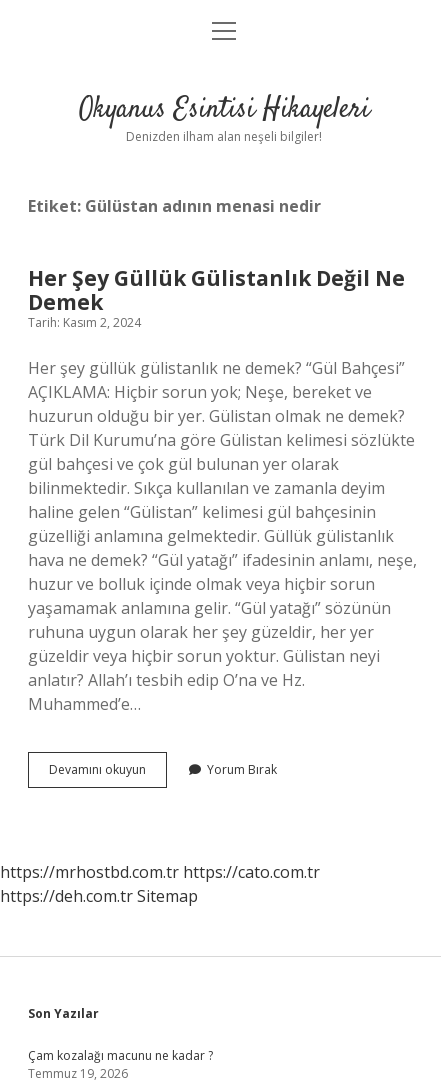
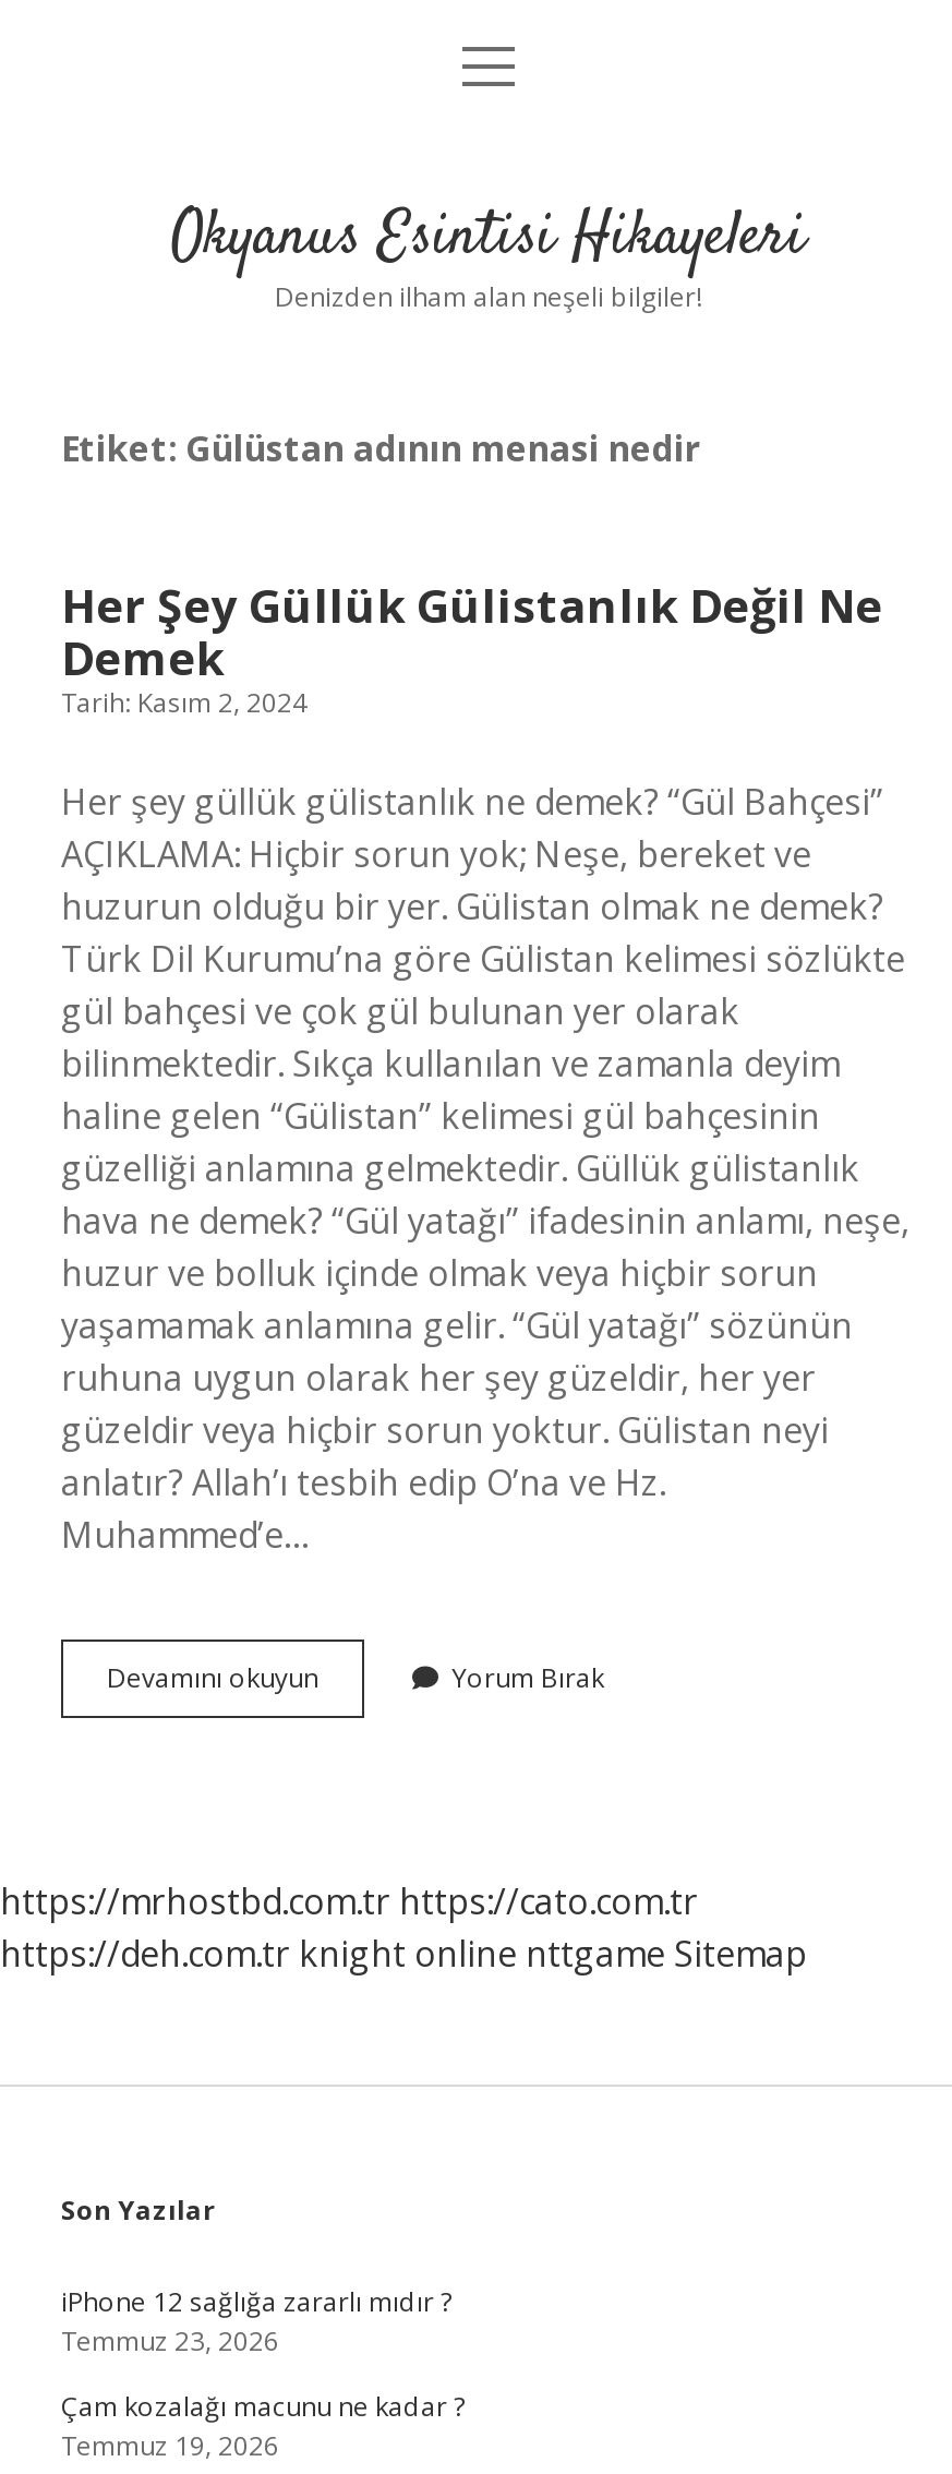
[0,885,198,907] https://deh.com.tr Sitemap -> [0,1930,807,1978] https://deh.com.tr knight online nttgame Sitemap
none -> [61,2283,451,2359] iPhone 12 sağlığa zararlı mıdır ? | Temmuz 23, 2026

